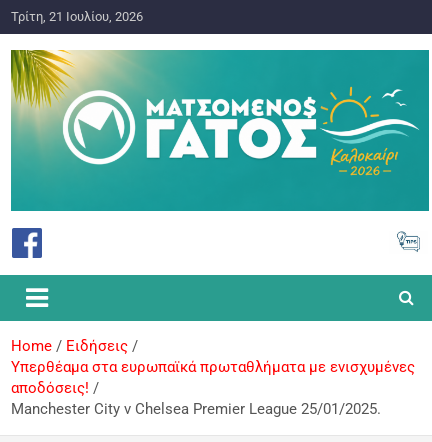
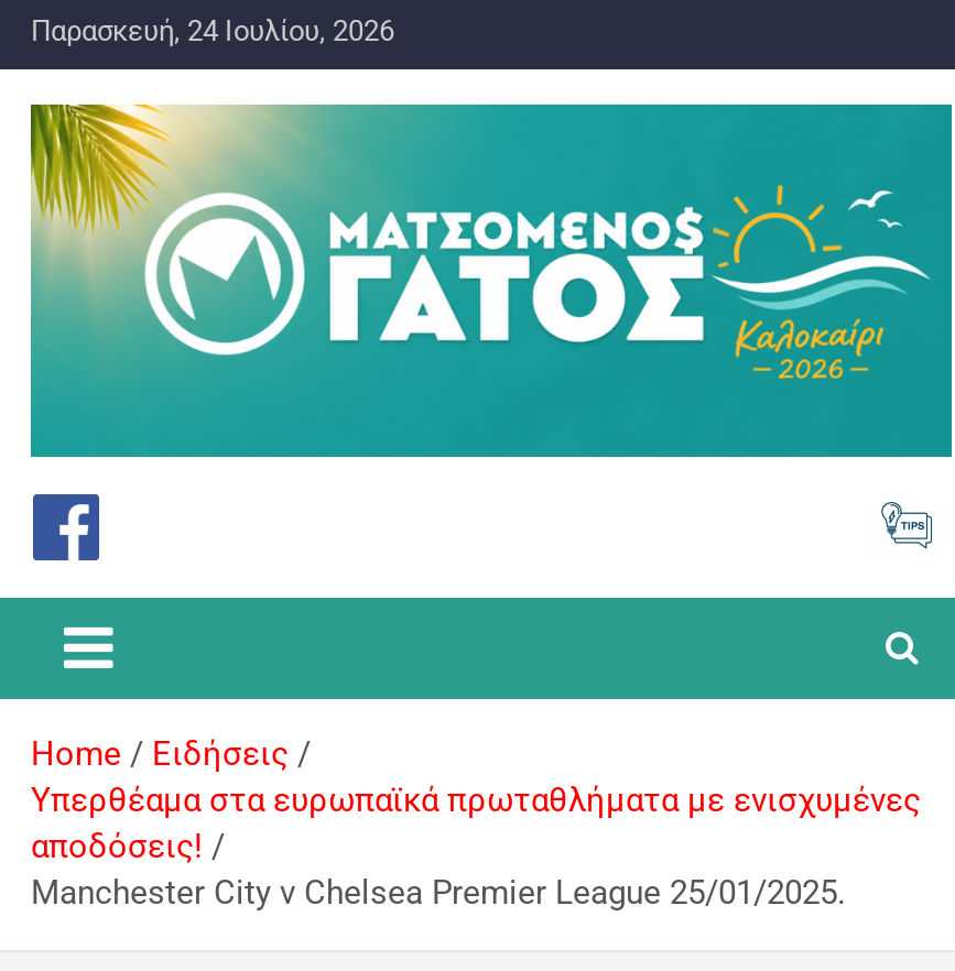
[11,9,143,24] Τρίτη, 21 Ιουλίου, 2026 -> [31,14,394,47] Παρασκευή, 24 Ιουλίου, 2026

